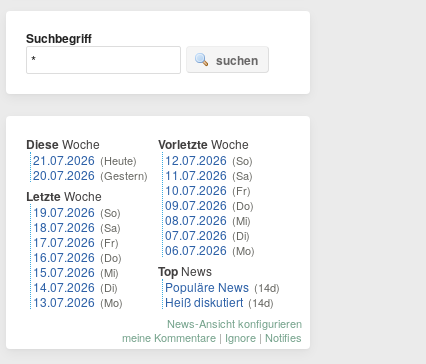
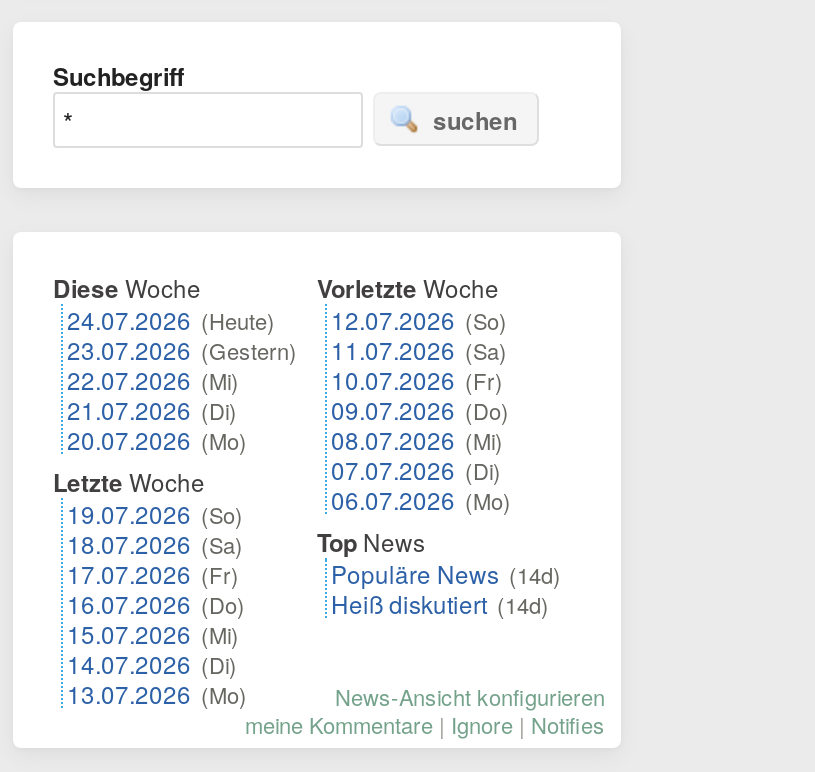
[33,151,148,183] 21.07.2026 (Heute) | 20.07.2026 (Gestern) -> [67,302,297,456] 24.07.2026 (Heute) | 23.07.2026 (Gestern) | 22.07.2026 (Mi) | 21.07.2026 (Di) | 20.07.2026 (Mo)
moved [26,187,123,310] -> [53,464,247,710]: Letzte Woche | 19.07.2026 (So) | 18.07.2026 (Sa) | 17.07.2026 (Fr) | 16.07.2026 (Do) | 15.07.2026 (Mi) | 14.07.2026 (Di) | 13.07.2026 (Mo)

